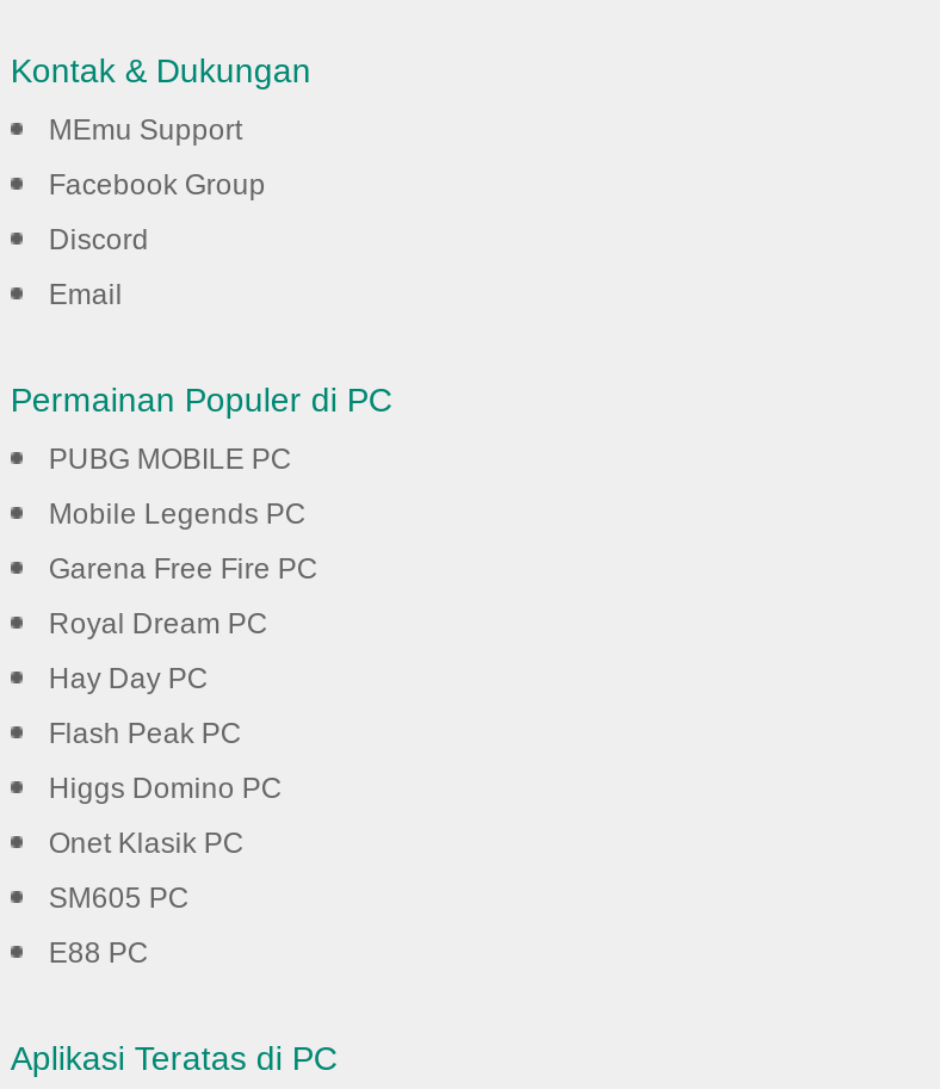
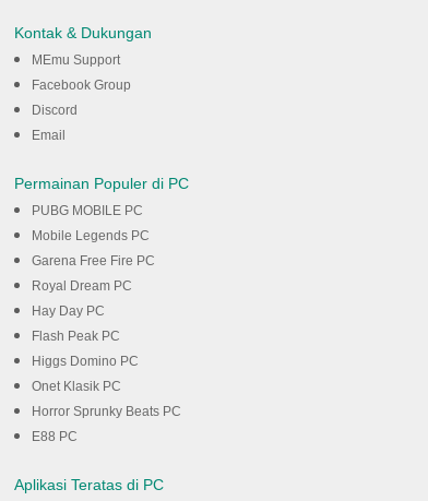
[49,882,189,916] SM605 PC -> [32,404,181,420] Horror Sprunky Beats PC

